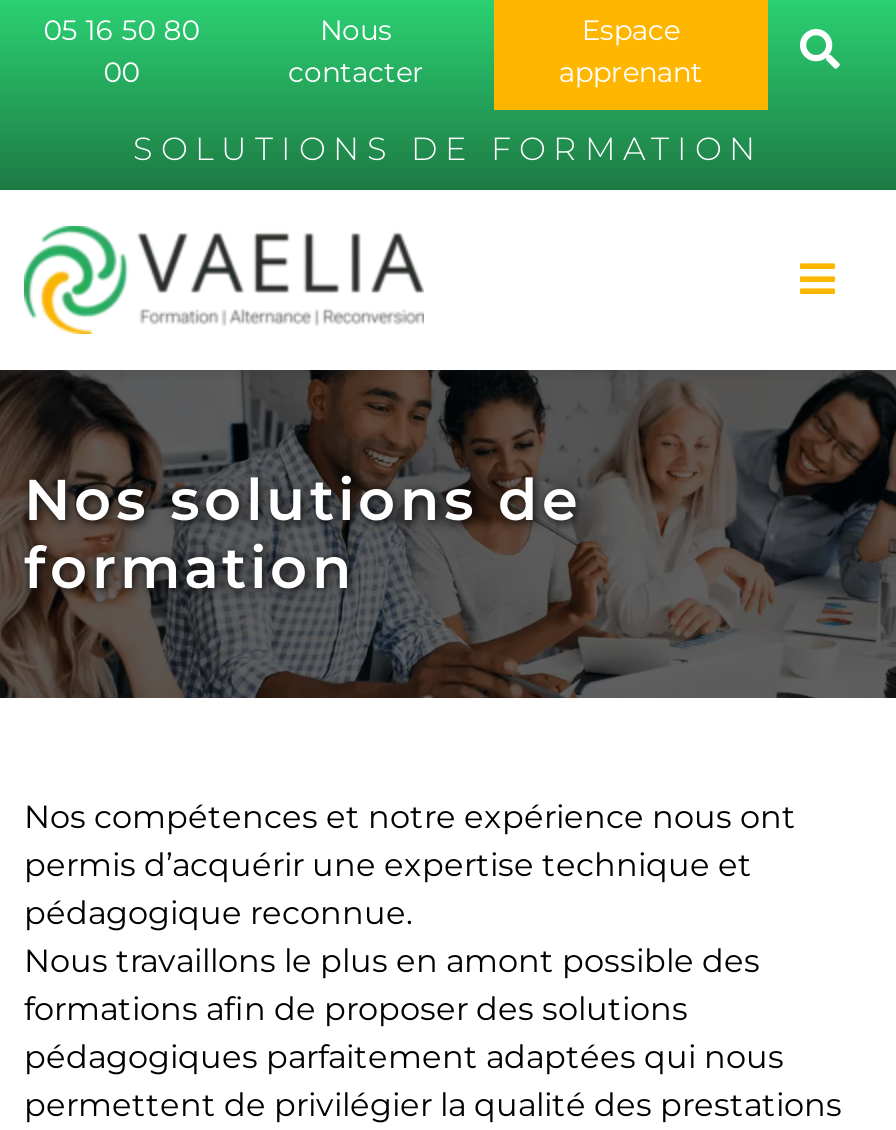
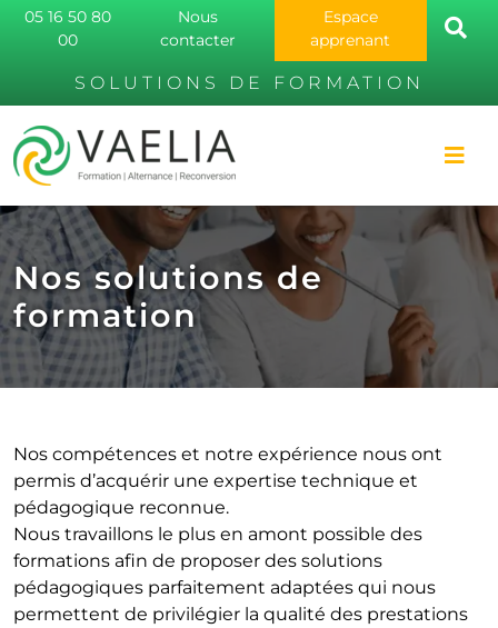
[6,370,890,698] [image] -> [3,206,495,388] [image]

